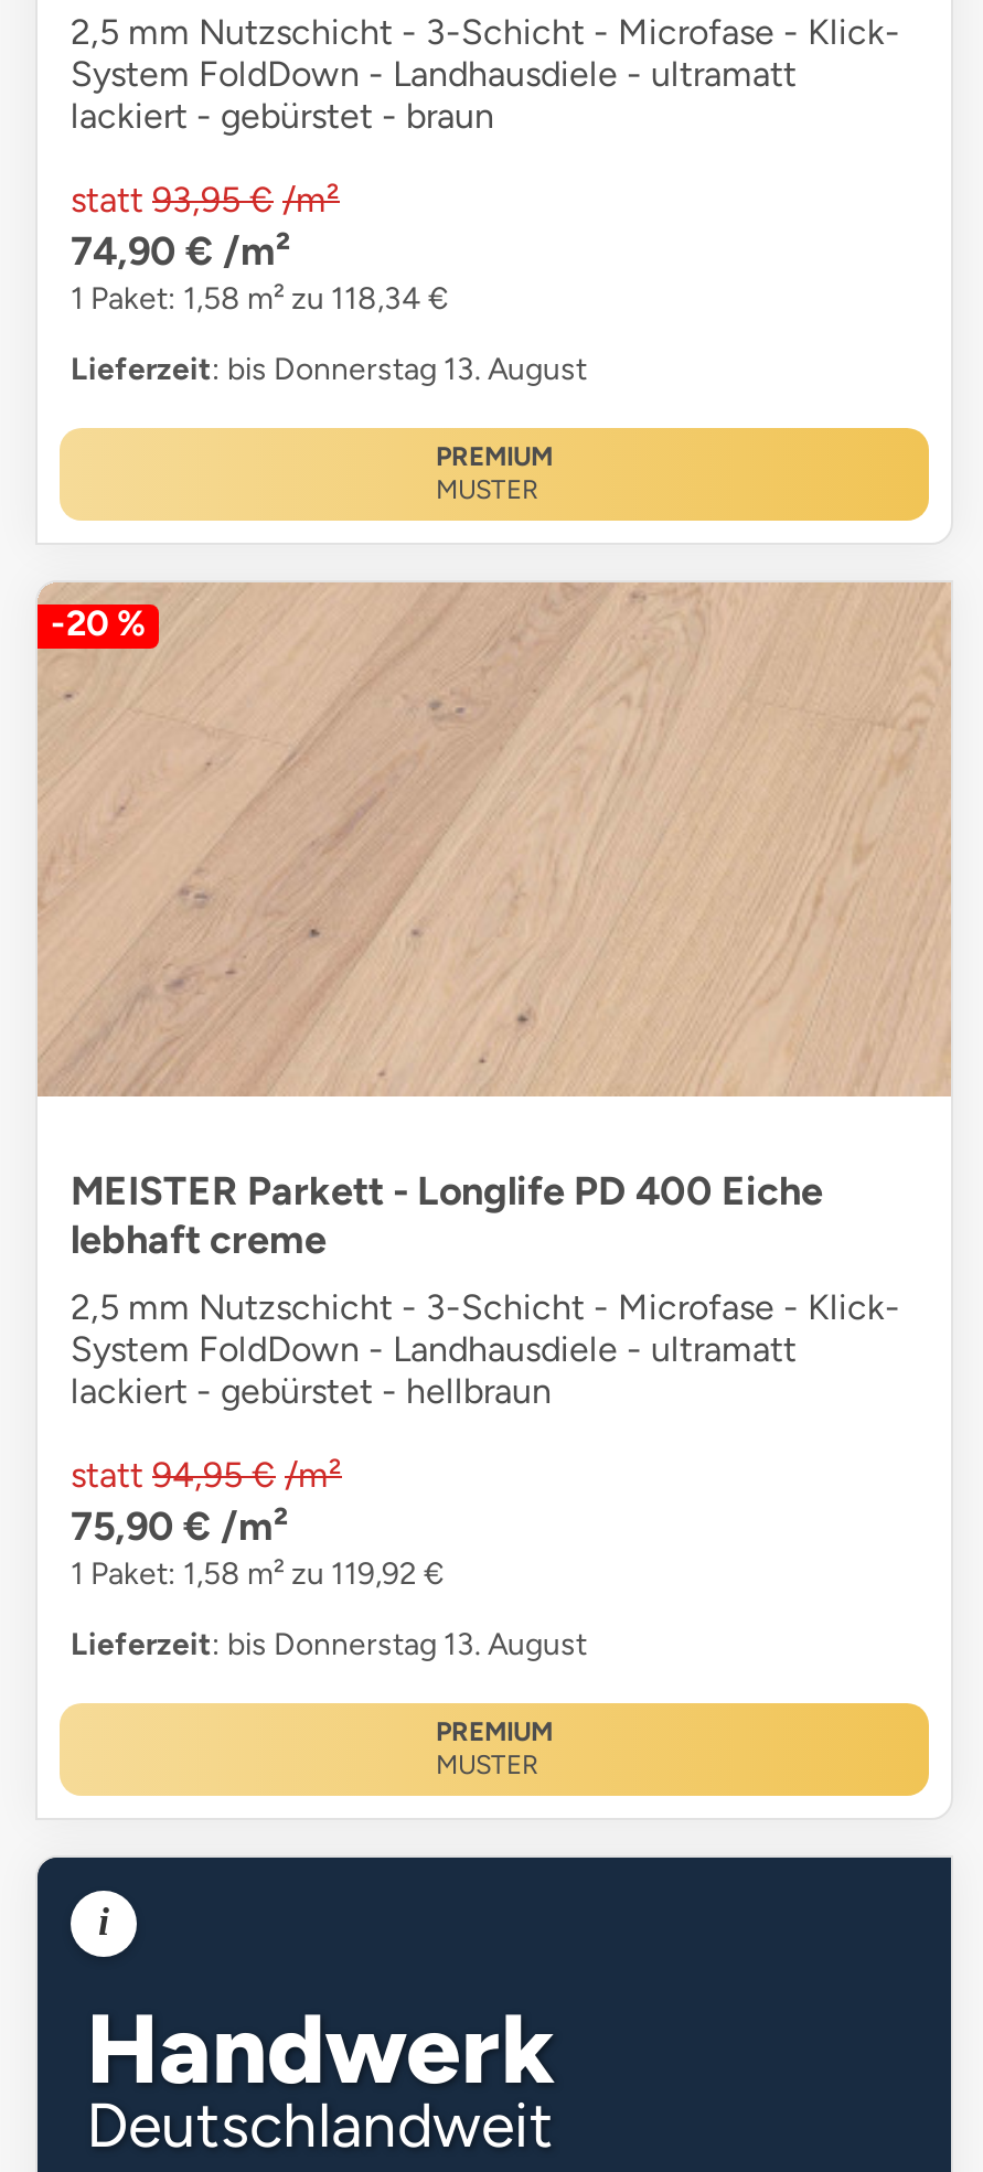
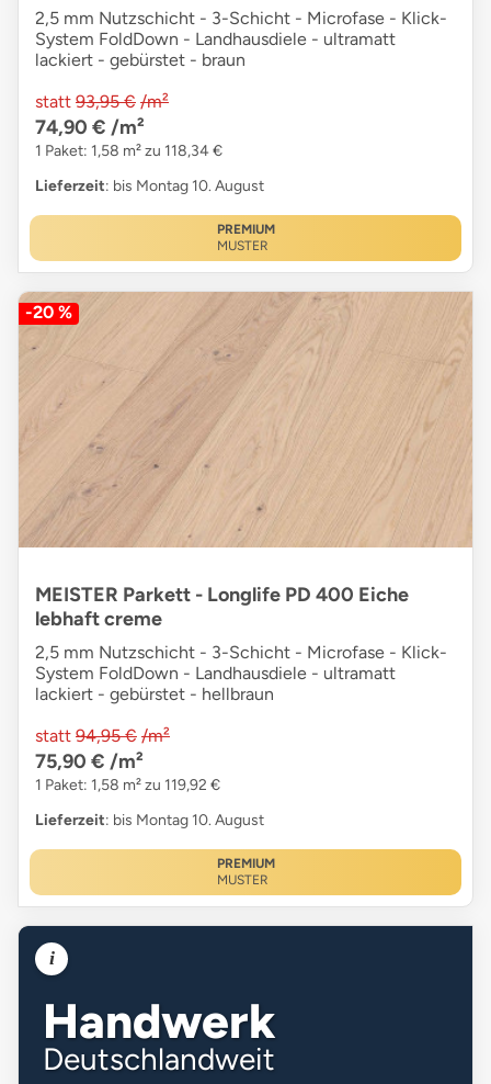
[71,351,587,388] Lieferzeit: bis Donnerstag 13. August -> [35,177,264,195] Lieferzeit: bis Montag 10. August
[71,1626,587,1663] Lieferzeit: bis Donnerstag 13. August -> [35,811,264,829] Lieferzeit: bis Montag 10. August

